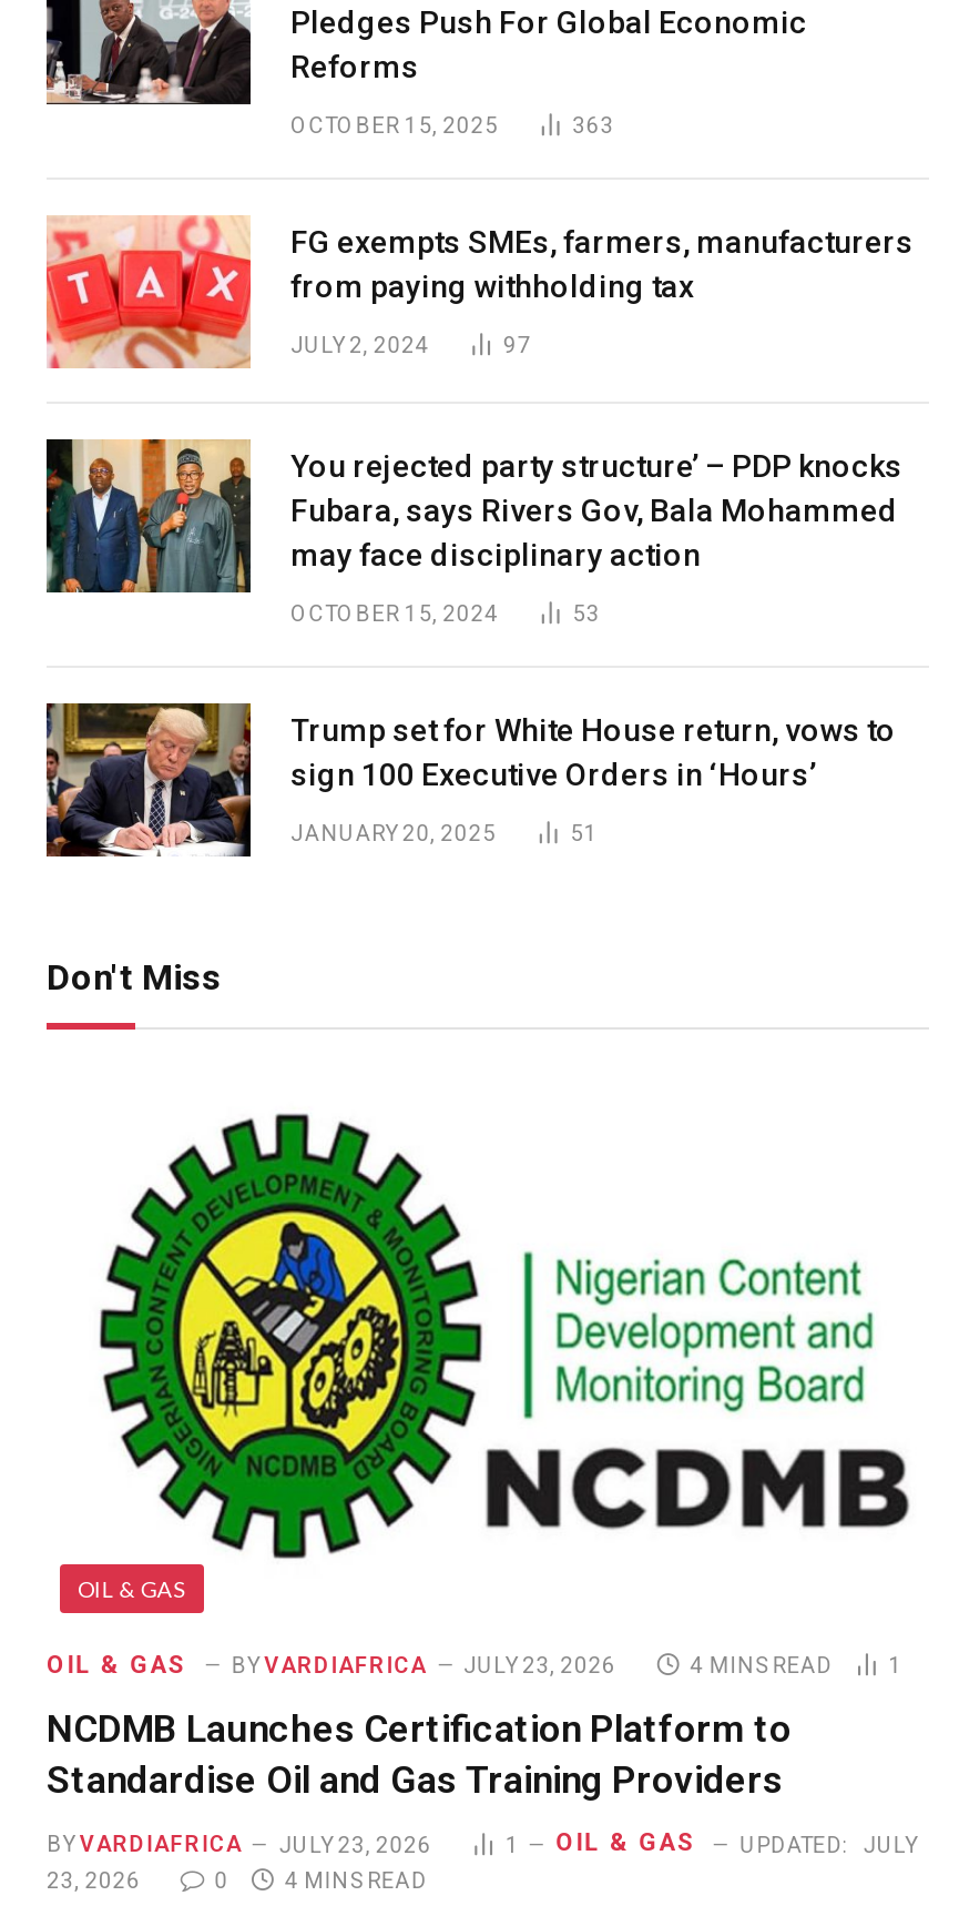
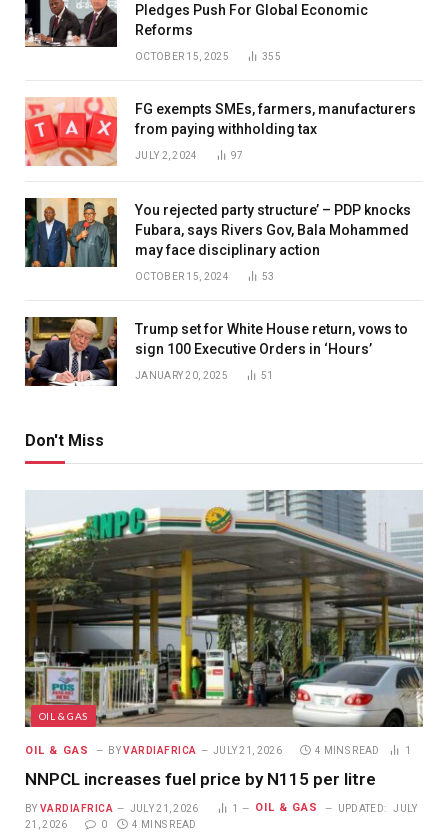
[572,114,614,138] 363 -> [262,51,281,62] 355
[47,1087,929,1680] [image] | OIL & GAS BY VARDIAFRICA JULY 23, 2026 -> [24,489,424,757] [image] | OIL & GAS BY VARDIAFRICA JULY 21, 2026
[47,1707,792,1802] NCDMB Launches Certification Platform to | Standardise Oil and Gas Training Providers -> [25,769,376,789] NNPCL increases fuel price by N115 per litre
[47,1832,431,1857] BY VARDIAFRICA JULY 23, 2026 -> [25,803,199,814] BY VARDIAFRICA JULY 21, 2026
[47,1868,141,1892] 23, 2026 -> [25,819,67,830] 21, 2026

